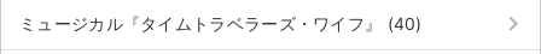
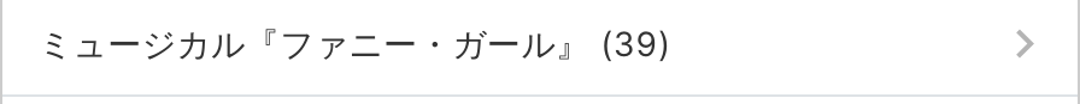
[19,13,422,34] ミュージカル『タイムトラベラーズ・ワイフ』 (40) -> [39,23,671,64] ミュージカル『ファニー・ガール』 (39)

